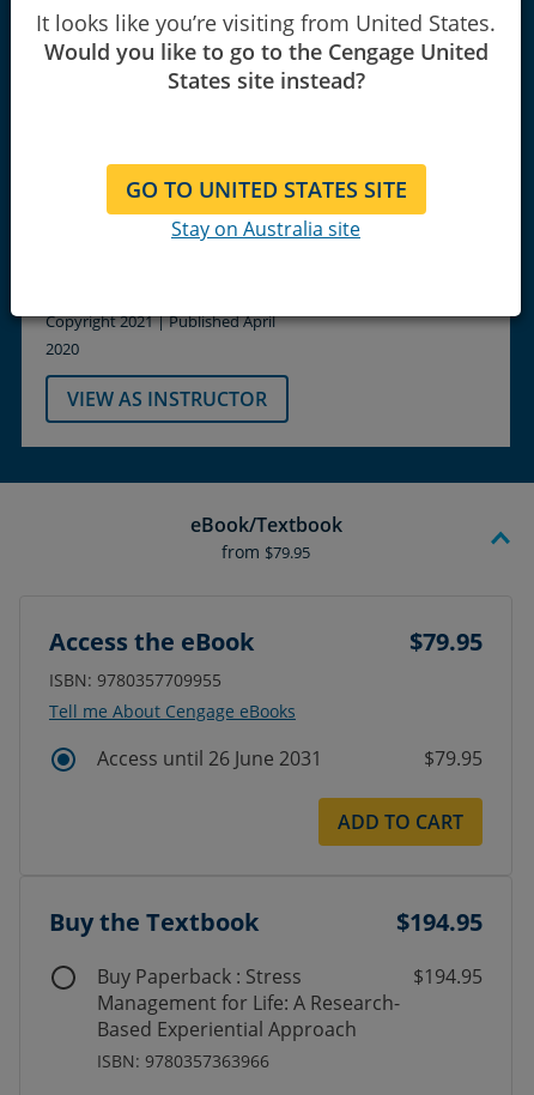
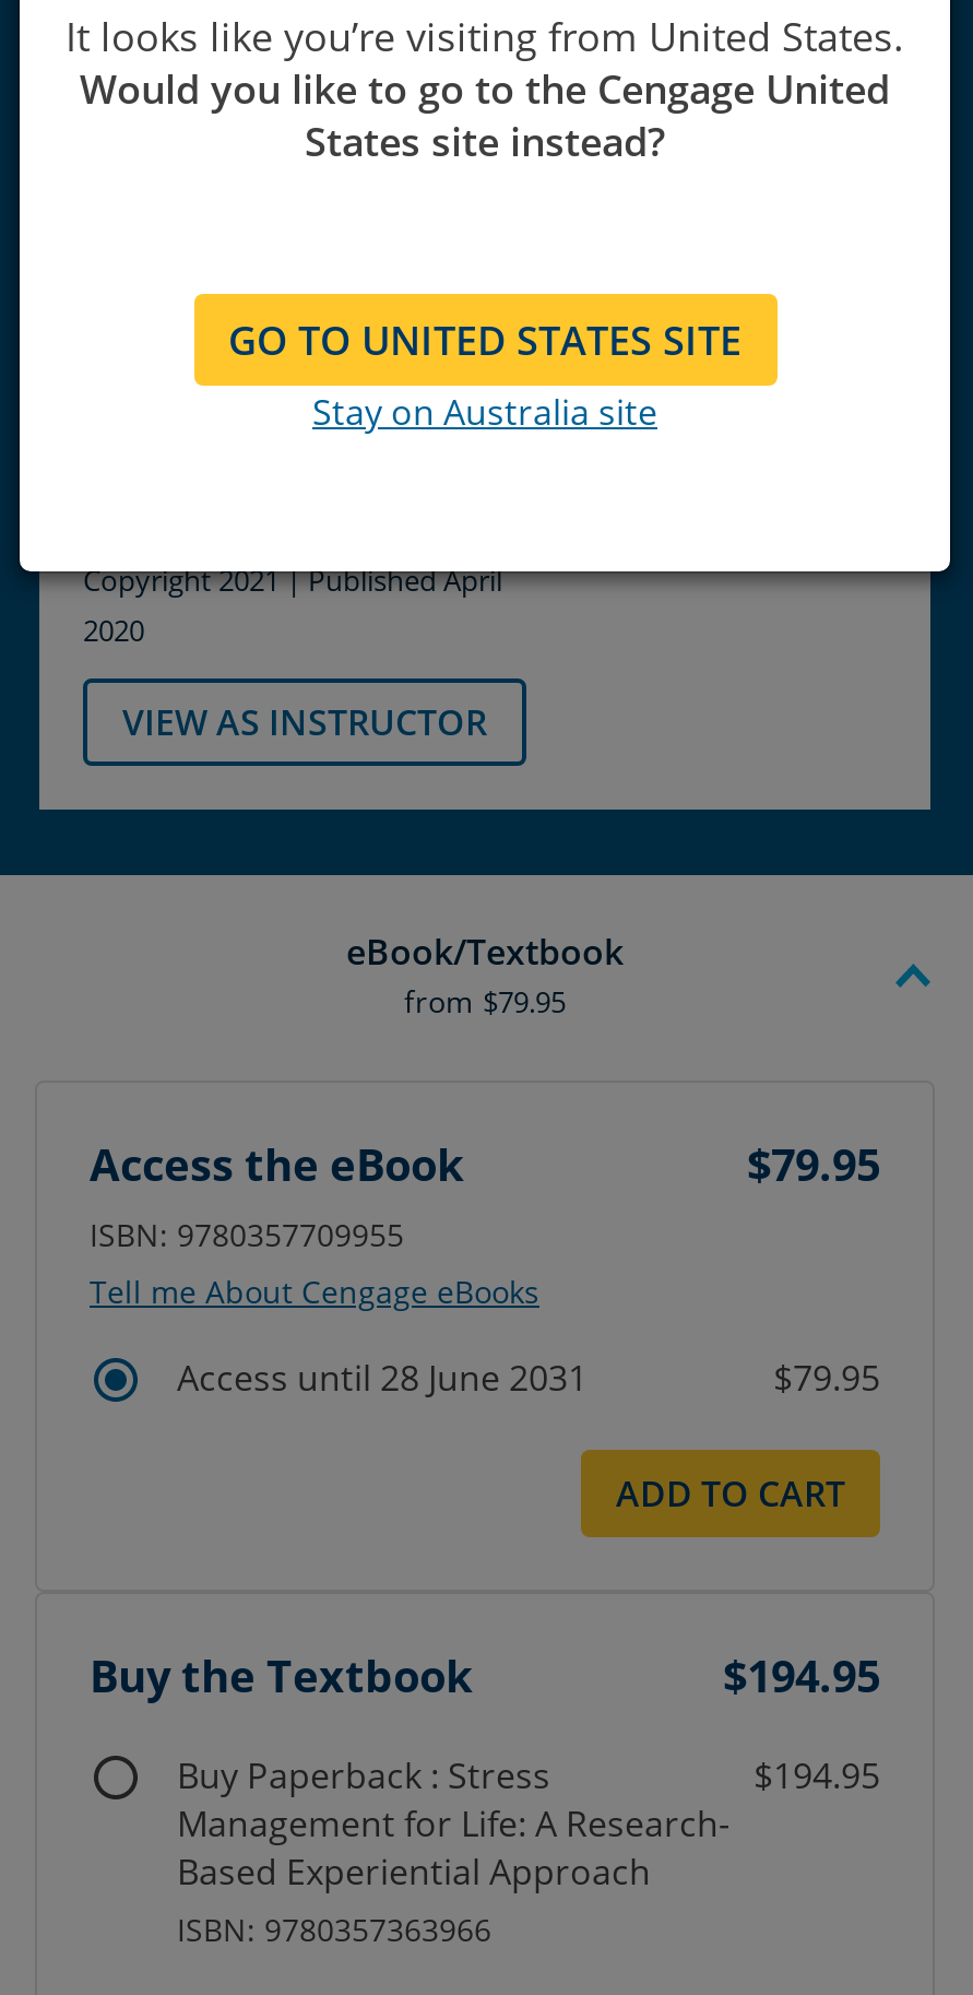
[97,745,322,771] Access until 26 June 2031 -> [177,1353,588,1401] Access until 28 June 2031

